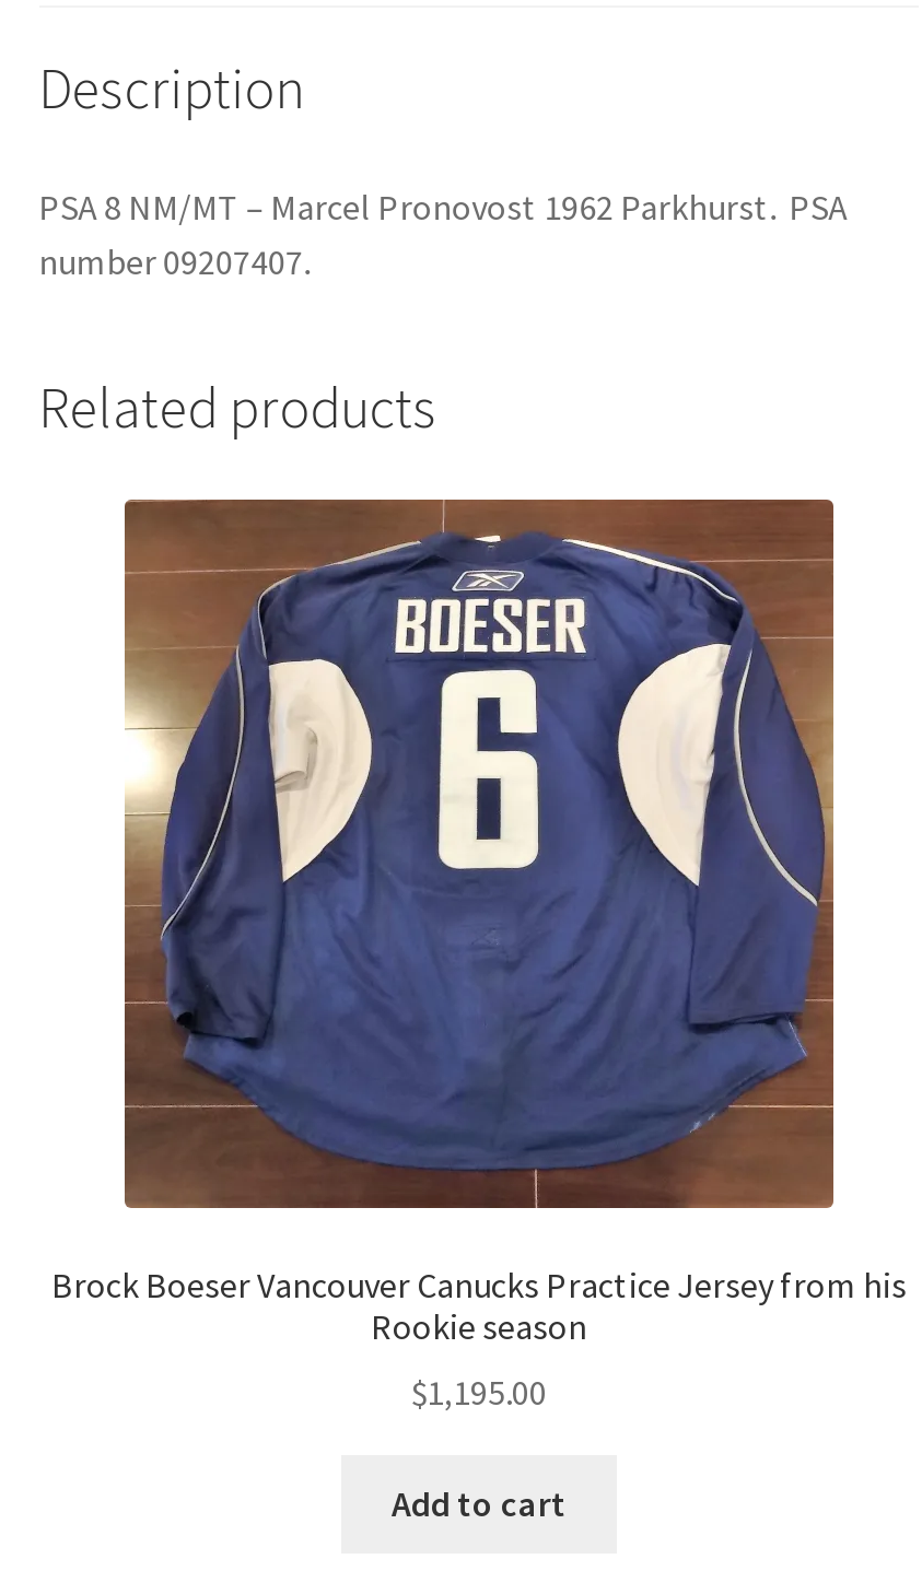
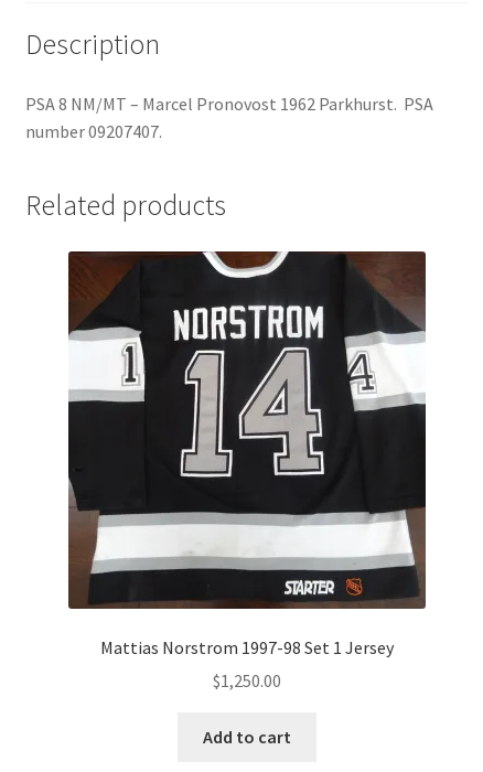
[51,497,907,1347] [image] | Brock Boeser Vancouver Canucks Practice Jersey from his | Rookie season -> [67,250,427,658] [image] | Mattias Norstrom 1997-98 Set 1 Jersey
[411,1370,547,1414] $1,195.00 -> [213,670,281,692] $1,250.00

